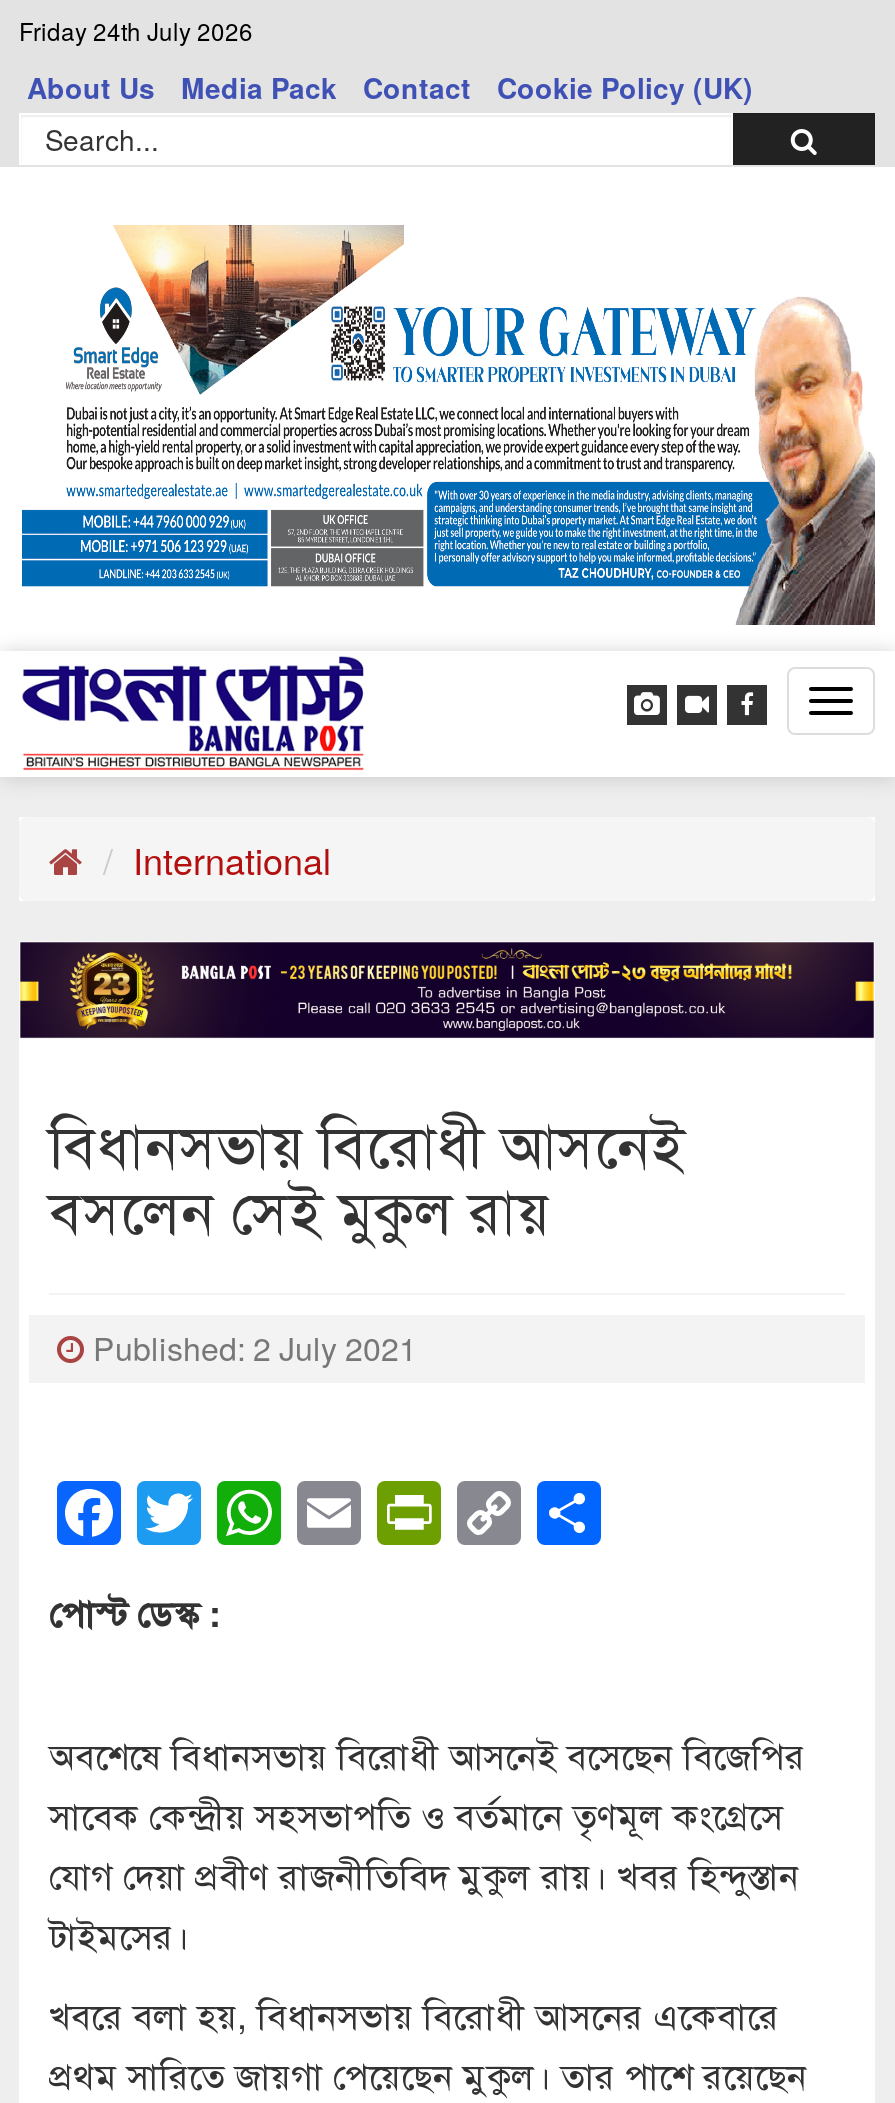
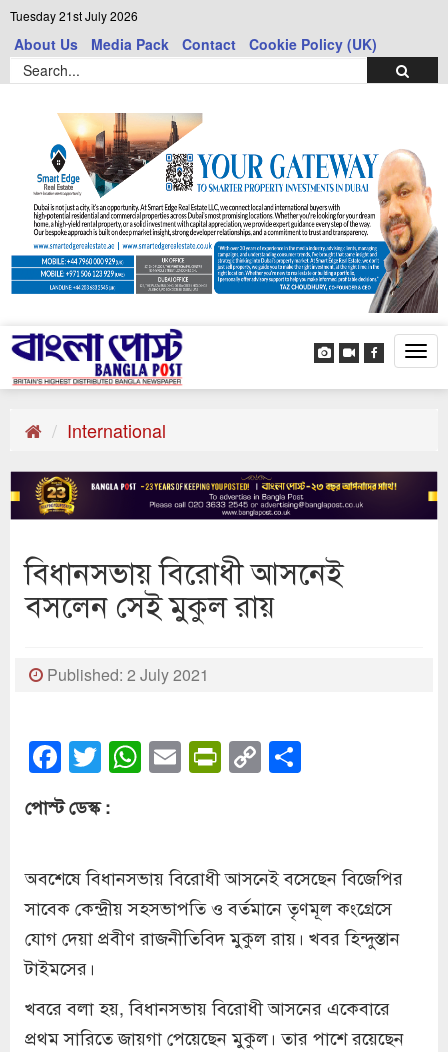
[19,13,253,47] Friday 24th July 2026 -> [10,7,138,24] Tuesday 21st July 2026

